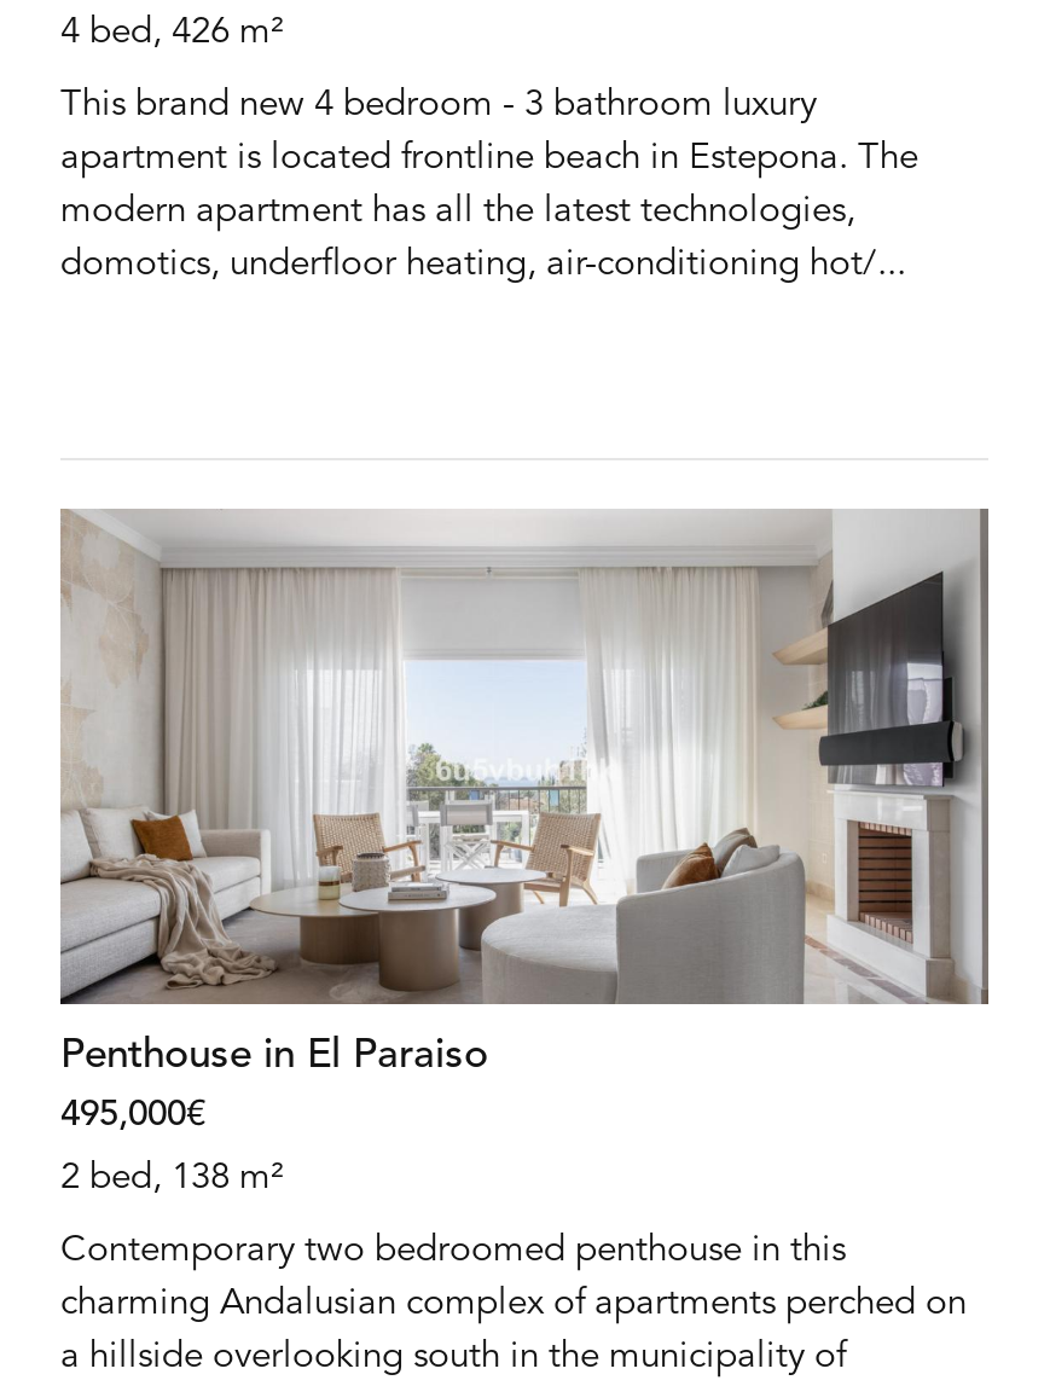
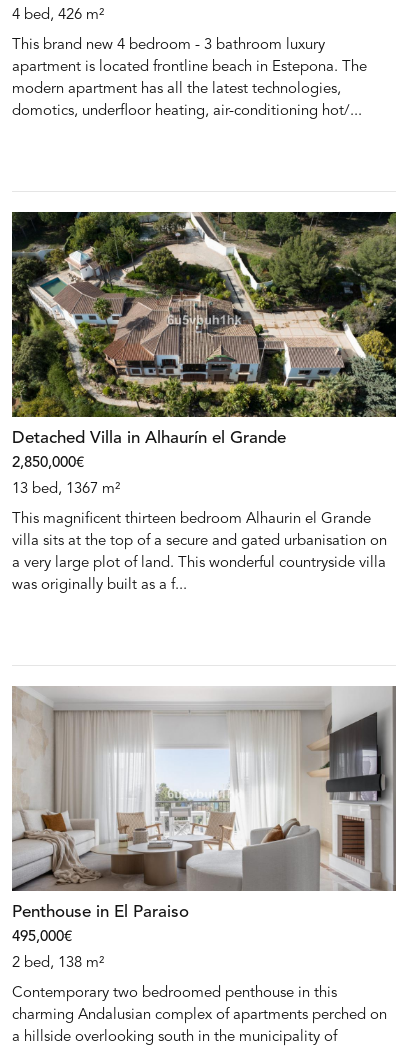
none -> [12,211,397,593] [image] | Detached Villa in Alhaurín el Grande | 2,850,000€ | 13 bed, 1367 m² | This magnificent thirteen bedroom Alhaurin el Grande | villa sits at the top of a secure and gated urbanisation on | a very large plot of land. This wonderful countryside villa | was originally built as a f...

